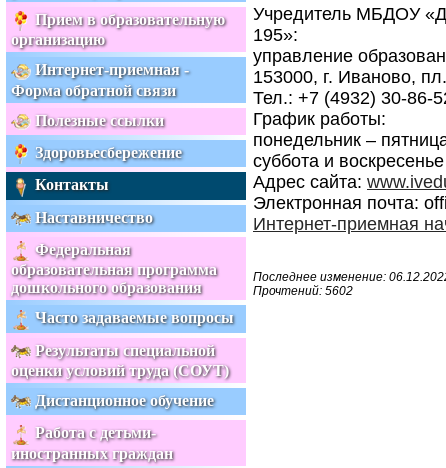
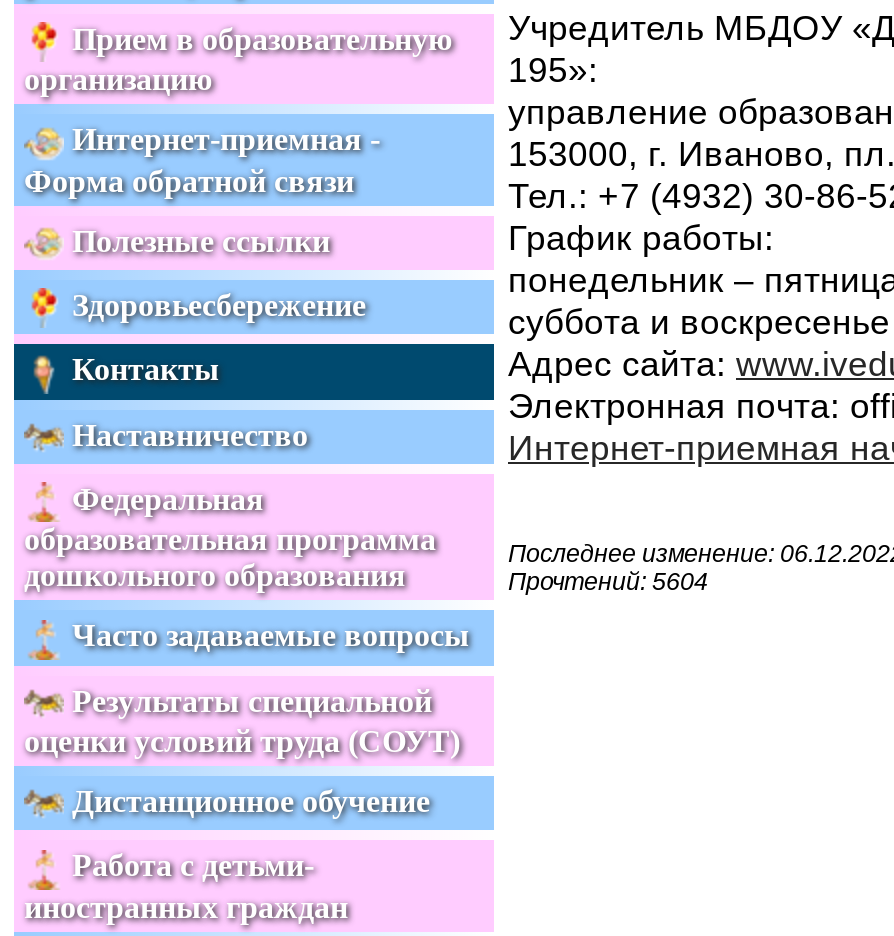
[253,284,353,298] Прочтений: 5602 -> [508,568,708,596] Прочтений: 5604

